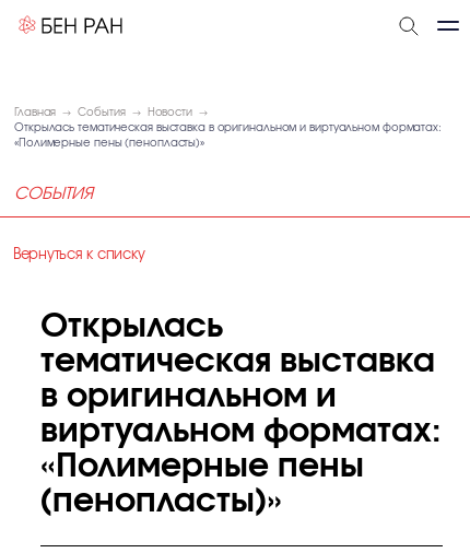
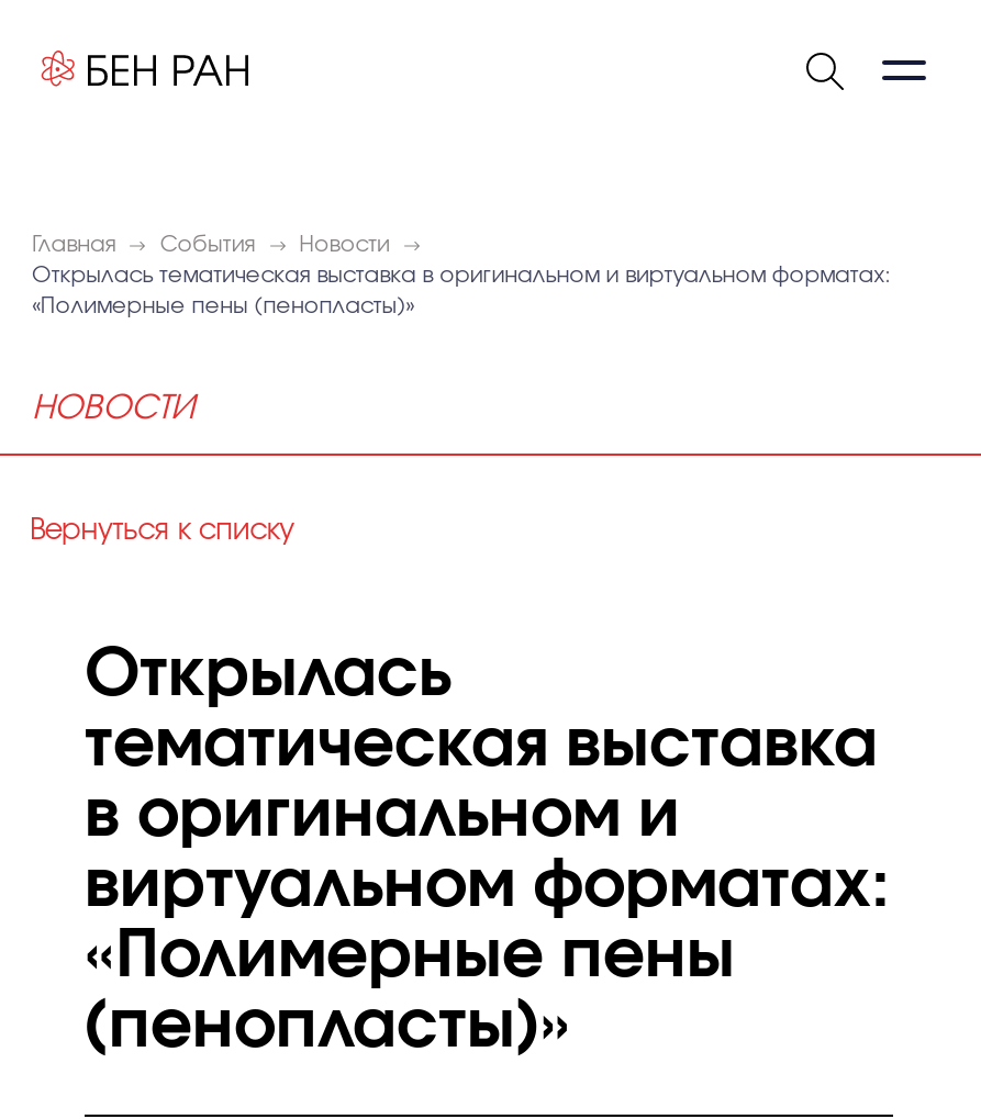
[14,186,93,202] СОБЫТИЯ -> [32,392,194,425] НОВОСТИ

